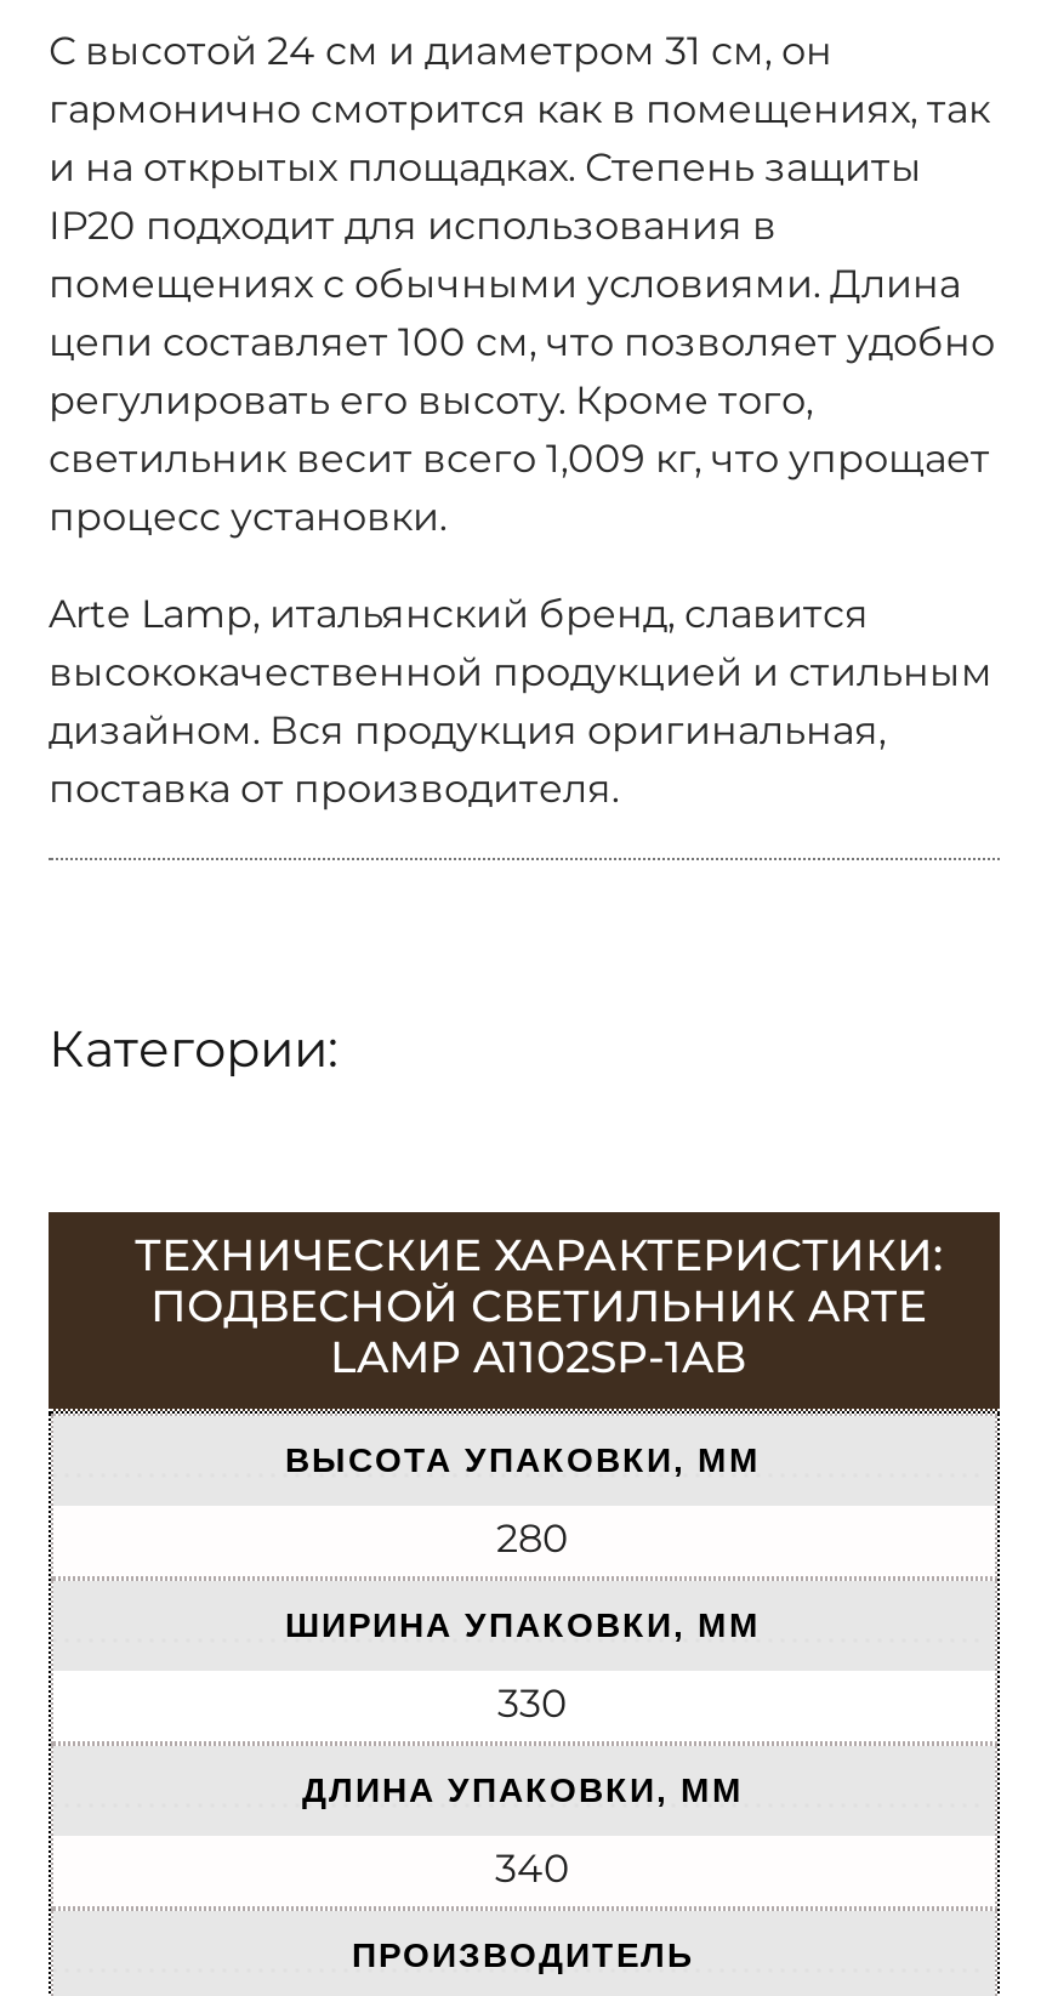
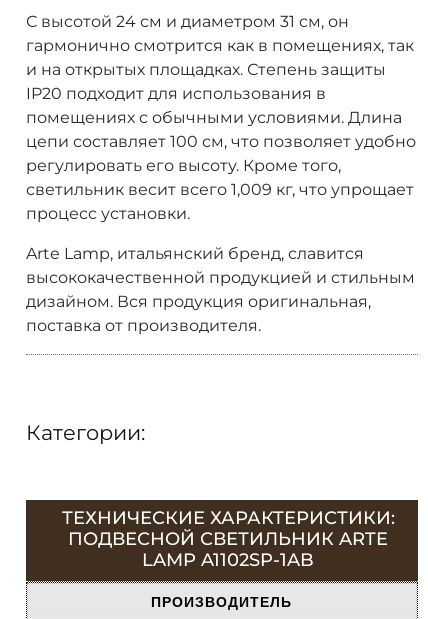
[285,1441,761,1892] ВЫСОТА УПАКОВКИ, ММ | 280 | ШИРИНА УПАКОВКИ, ММ | 330 | ДЛИНА УПАКОВКИ, ММ | 340 -> none

